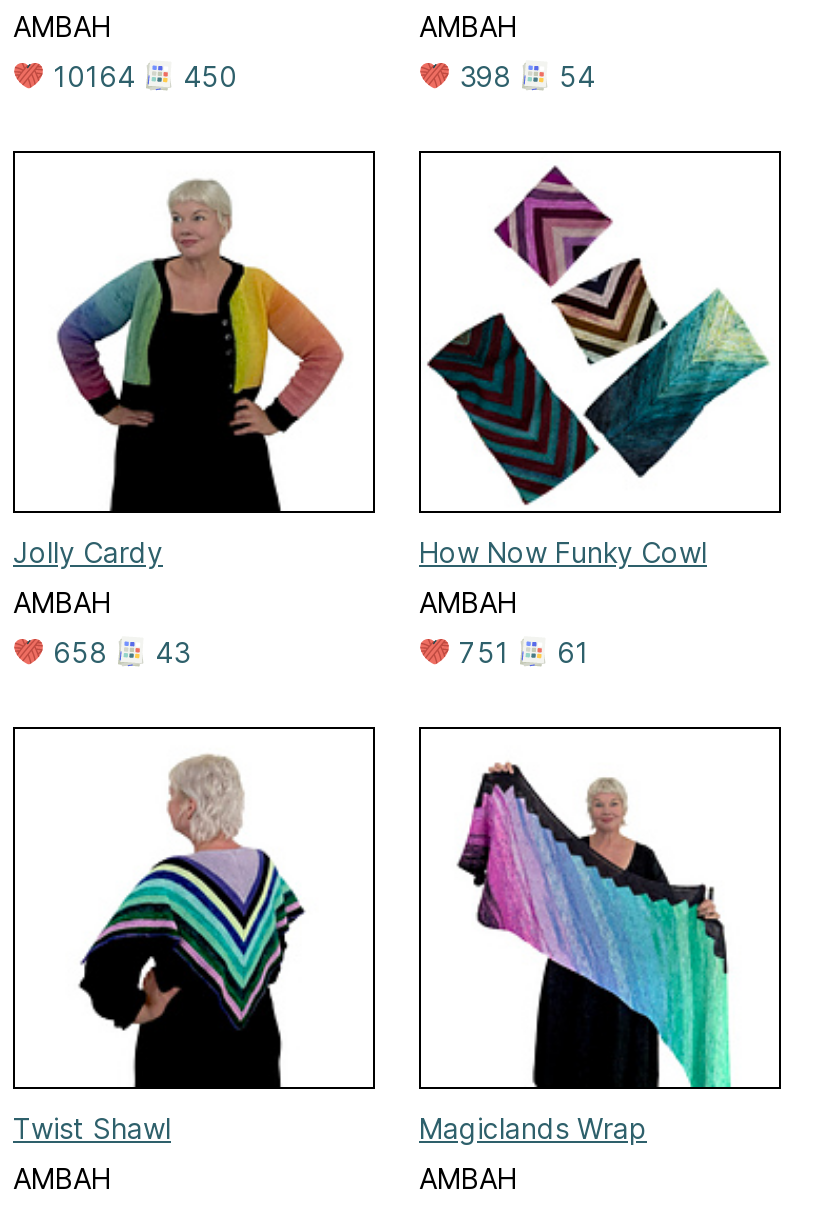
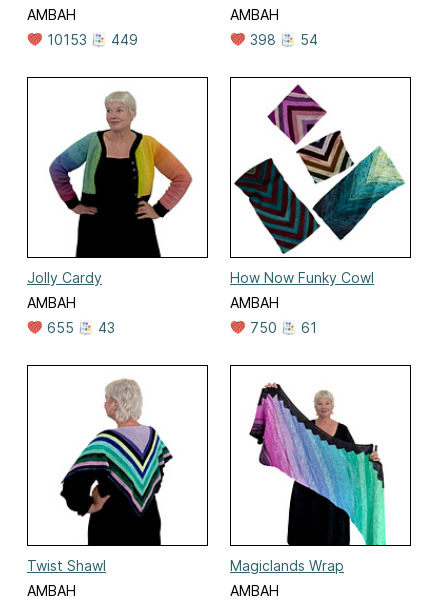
[45,59,135,93] 10164 -> [43,31,87,48] 10153
[175,59,237,93] 450 -> [107,31,138,48] 449
[45,635,189,669] 658 43 -> [43,319,115,336] 655 43
[451,635,589,669] 751 61 -> [246,319,317,336] 750 61

